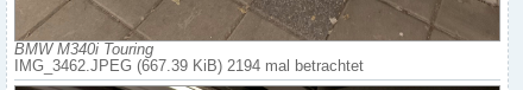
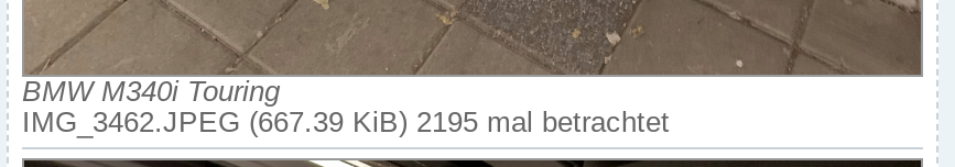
[14,57,364,75] IMG_3462.JPEG (667.39 KiB) 2194 mal betrachtet -> [22,105,670,138] IMG_3462.JPEG (667.39 KiB) 2195 mal betrachtet

